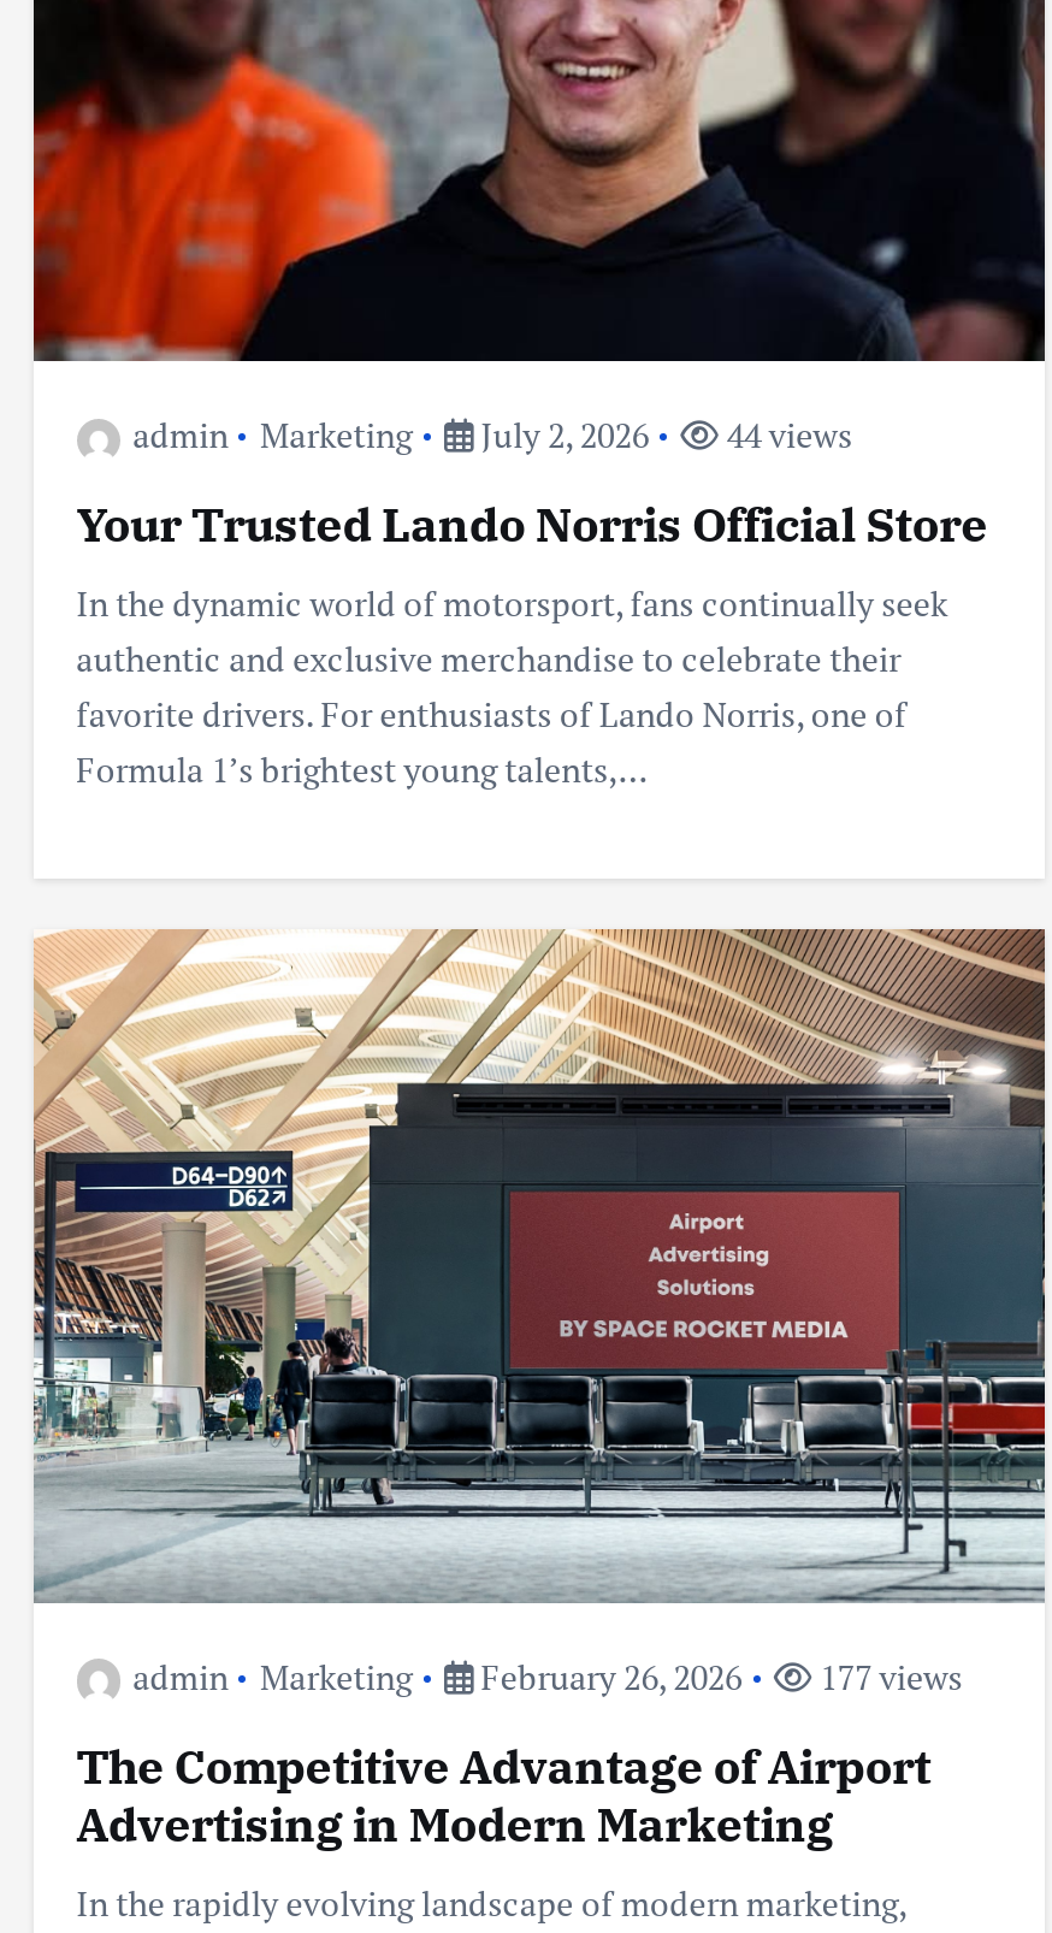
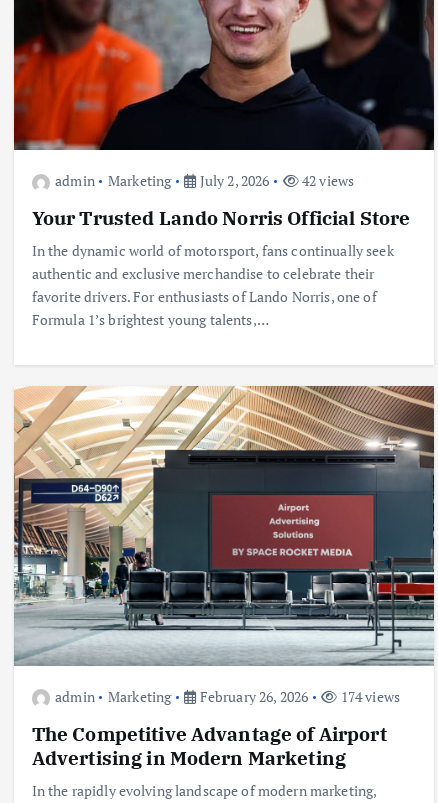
[133,413,852,458] admin Marketing July 2, 2026 44 views -> [55,171,354,190] admin Marketing July 2, 2026 42 views
[133,1654,963,1700] admin Marketing February 26, 2026 177 views -> [55,687,400,706] admin Marketing February 26, 2026 174 views

